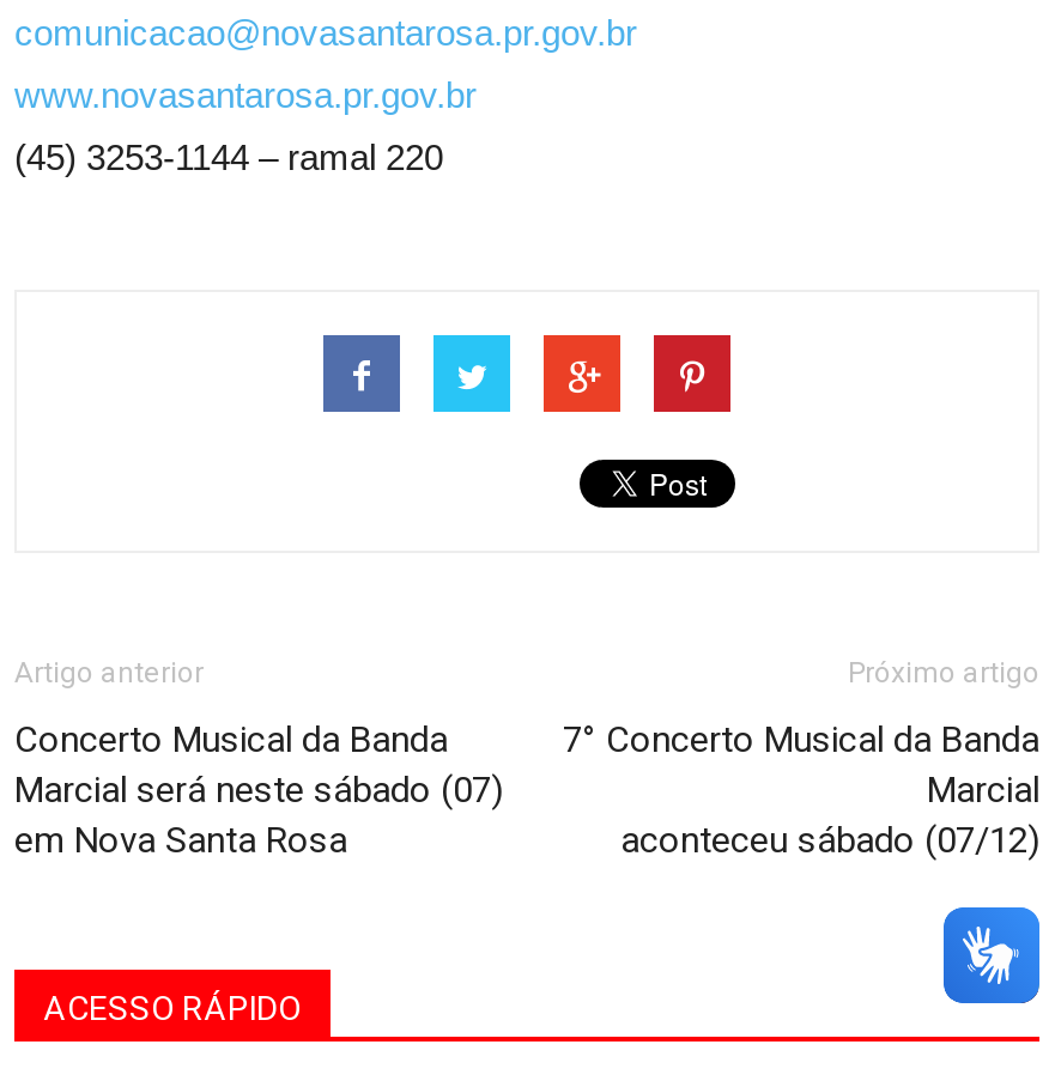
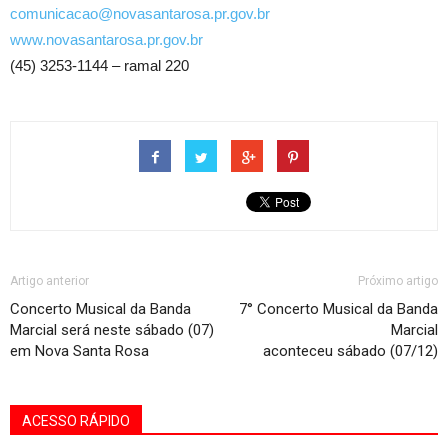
[941,905,1042,1006] [image] -> none

